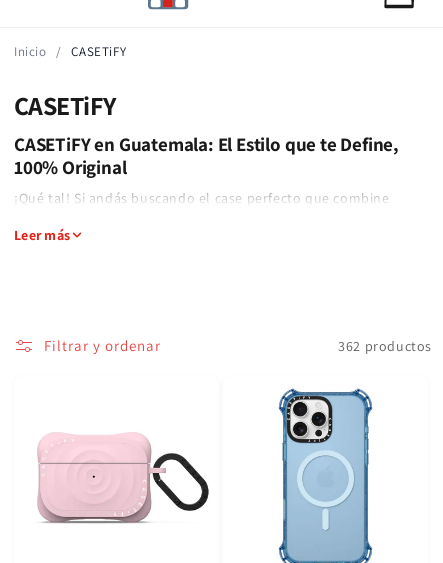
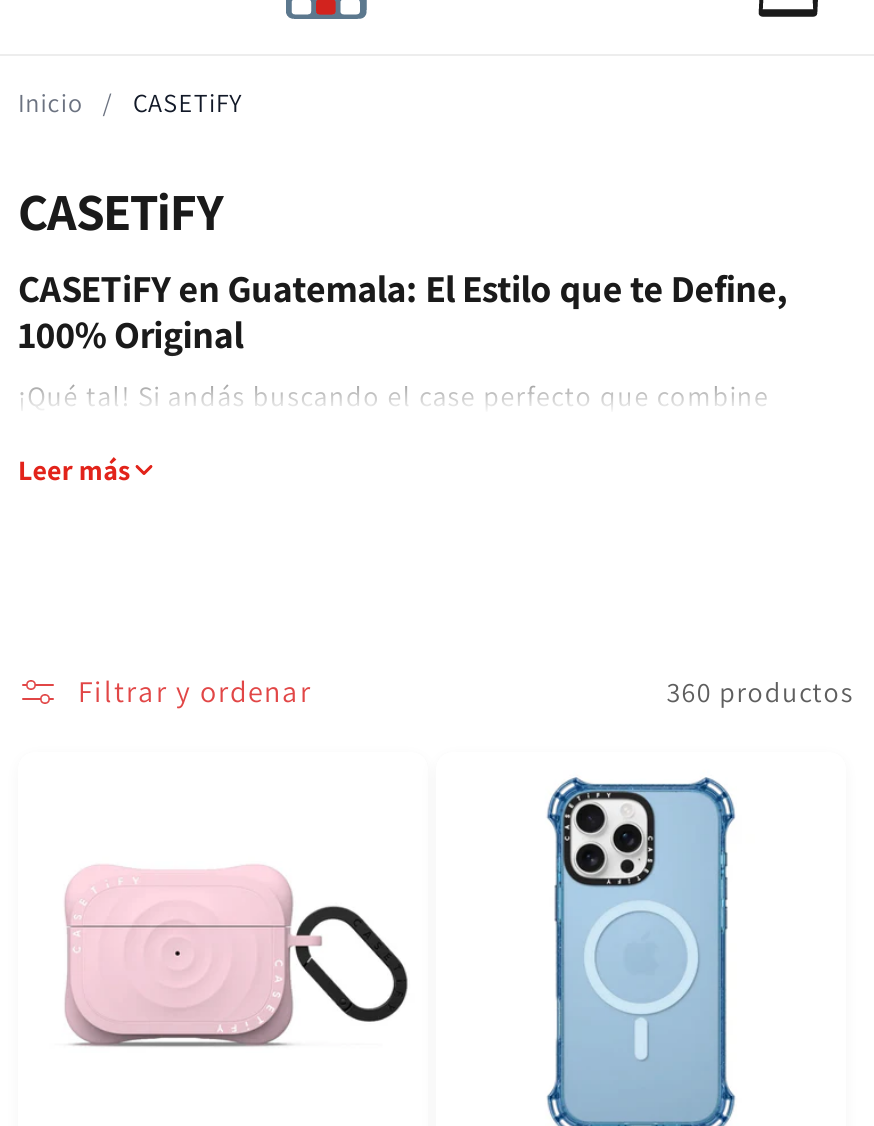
[338,337,432,355] 362 productos -> [666,674,854,710] 360 productos

